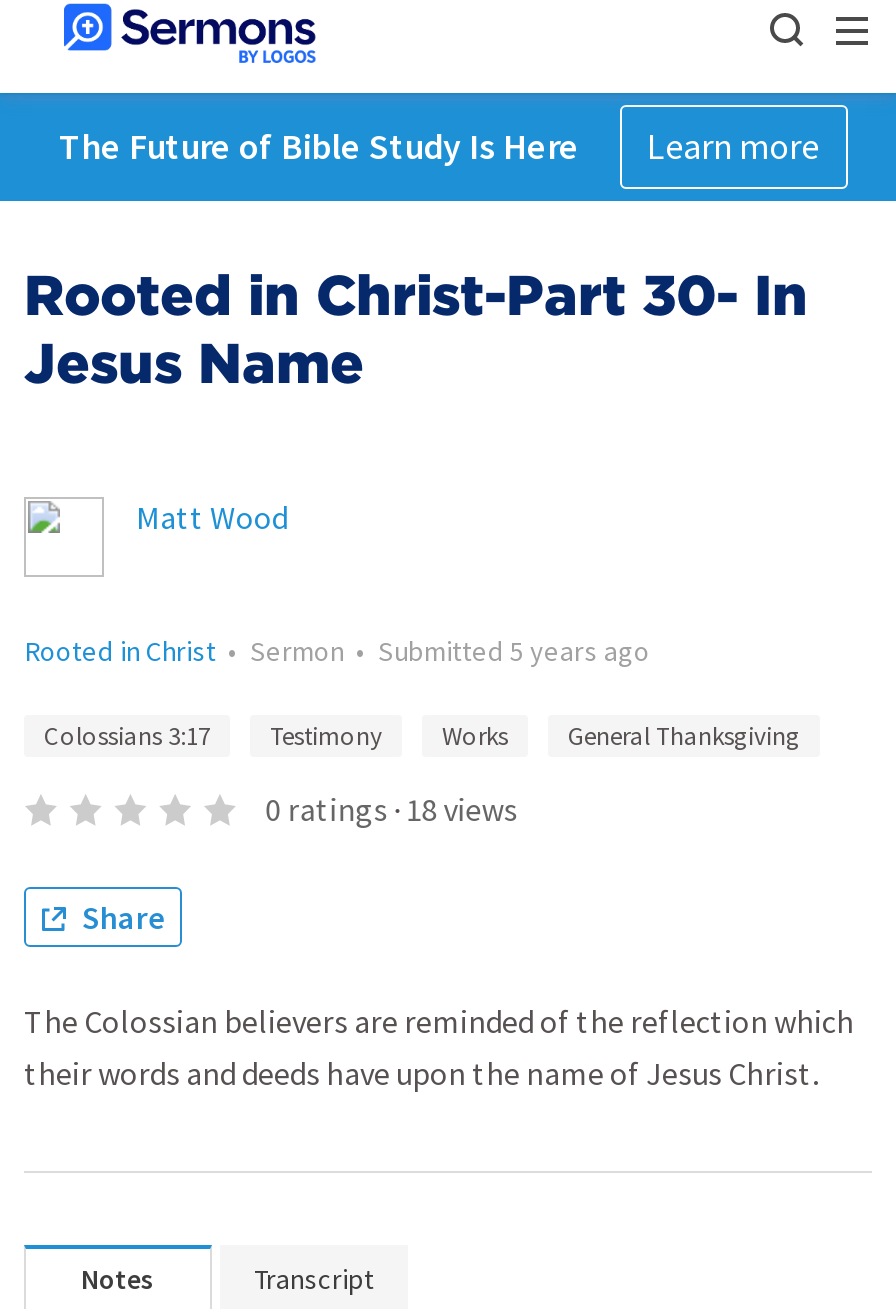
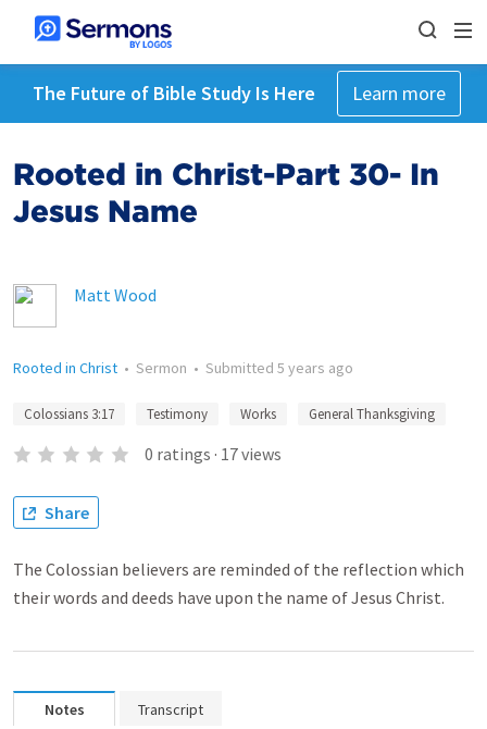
[265,789,517,829] 0 ratings · 18 views -> [144,443,281,465] 0 ratings · 17 views

